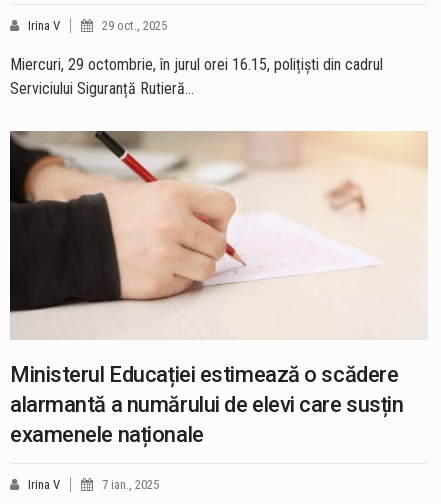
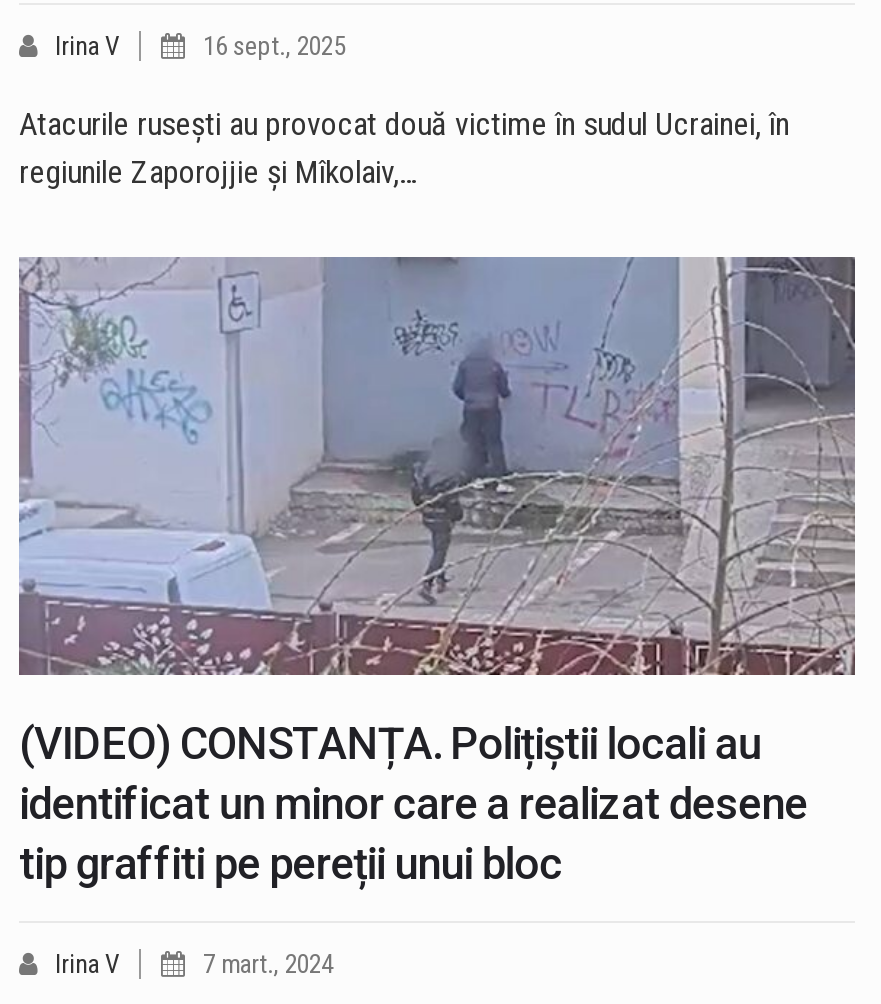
[102,18,167,33] 29 oct., 2025 -> [203,31,345,61] 16 sept., 2025
[10,55,383,98] Miercuri, 29 octombrie, în jurul orei 16.15, polițiști din cadrul | Serviciului Siguranță Rutieră… -> [19,105,789,191] Atacurile ruseşti au provocat două victime în sudul Ucrainei, în | regiunile Zaporojjie şi Mîkolaiv,…
[9,131,428,447] [image] | Ministerul Educației estimează o scădere | alarmantă a numărului de elevi care susțin | examenele naționale -> [17,255,857,889] [image] | (VIDEO) CONSTANȚA. Polițiștii locali au | identificat un minor care a realizat desene | tip graffiti pe pereții unui bloc
[102,477,159,492] 7 ian., 2025 -> [203,949,333,979] 7 mart., 2024

